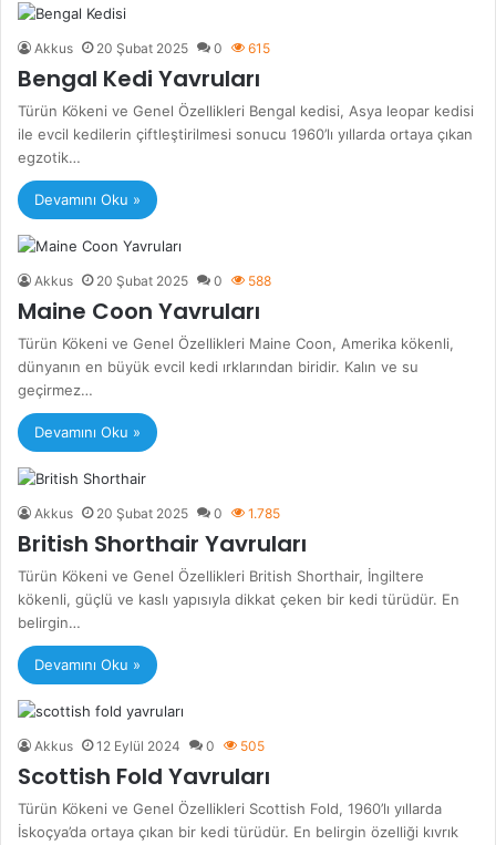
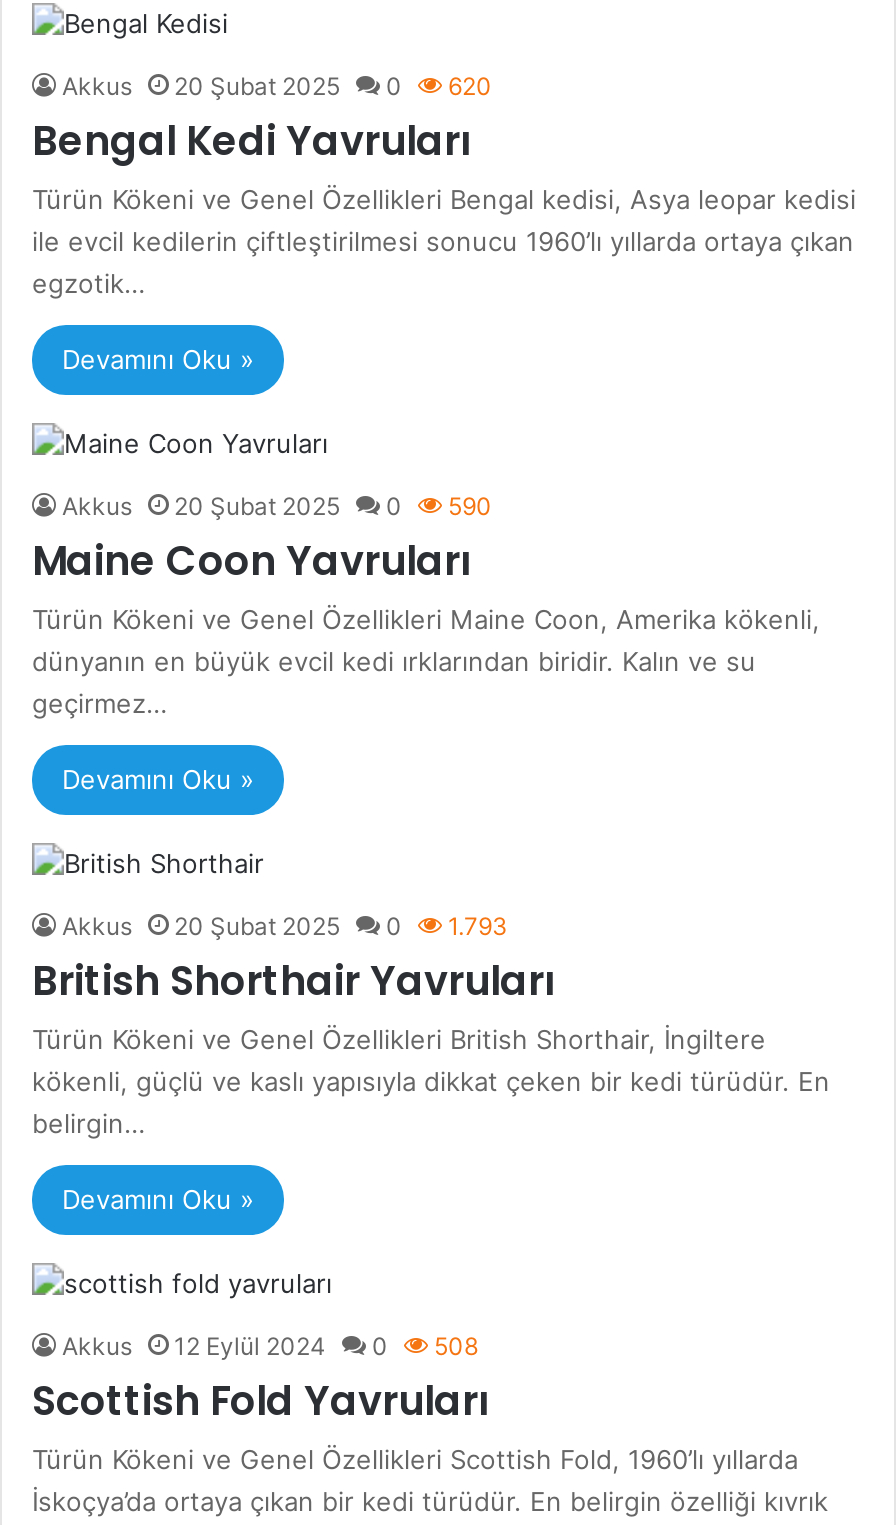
[34,40,270,56] Akkus 20 Şubat 2025 0 615 -> [62,71,492,101] Akkus 20 Şubat 2025 0 620
[34,272,271,289] Akkus 20 Şubat 2025 0 588 -> [62,491,492,521] Akkus 20 Şubat 2025 0 590
[34,505,280,522] Akkus 20 Şubat 2025 0 1.785 -> [62,911,508,941] Akkus 20 Şubat 2025 0 1.793
[34,738,265,754] Akkus 12 Eylül 2024 0 505 -> [62,1331,478,1361] Akkus 12 Eylül 2024 0 508

